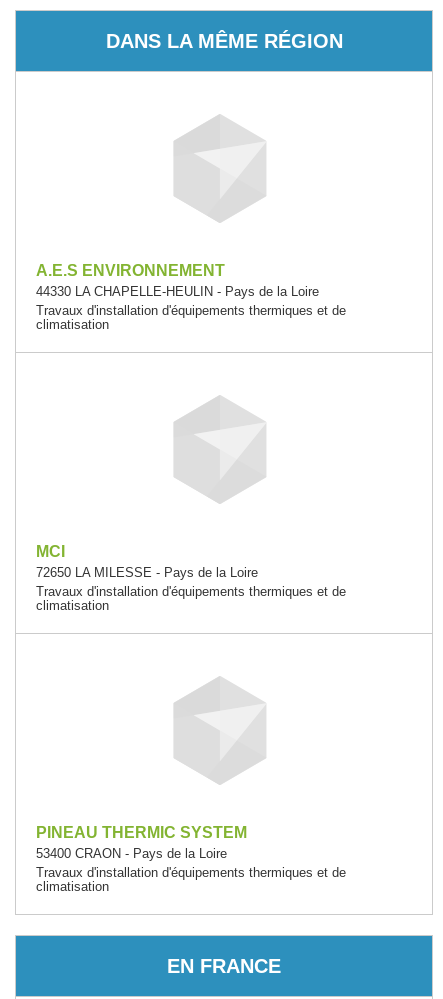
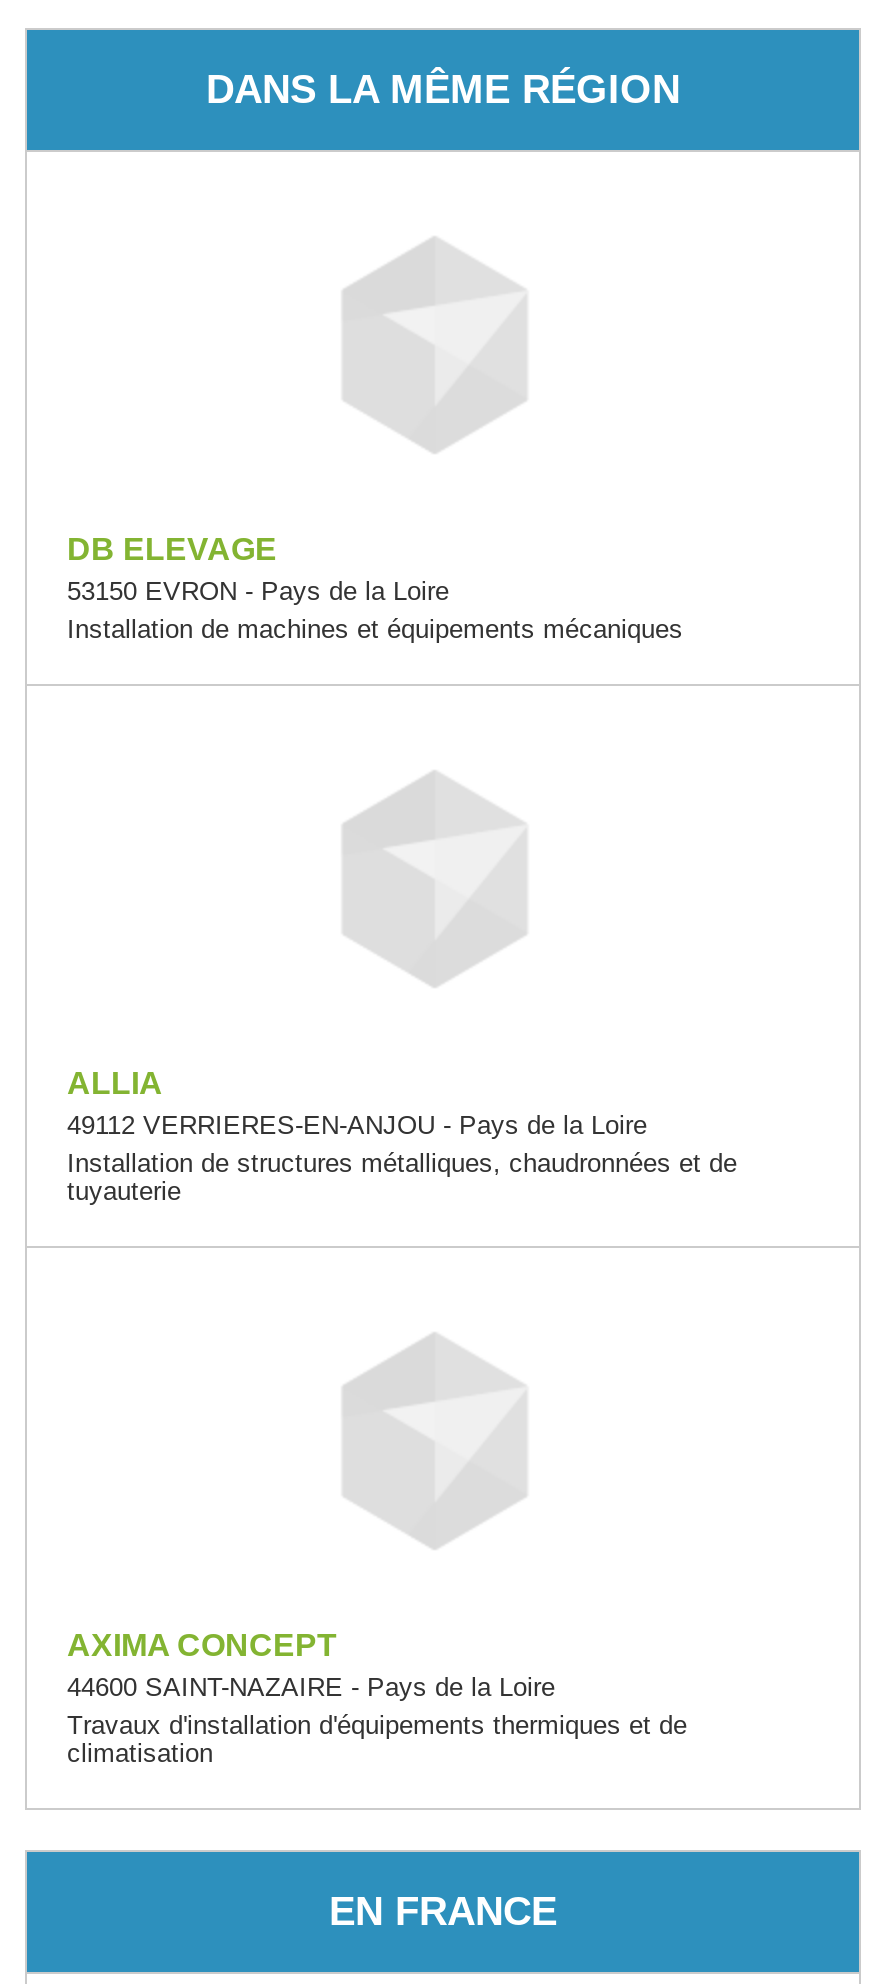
[36,262,346,332] A.E.S ENVIRONNEMENT | 44330 LA CHAPELLE-HEULIN - Pays de la Loire | Travaux d'installation d'équipements thermiques et de | climatisation -> [67,532,683,644] DB ELEVAGE | 53150 EVRON - Pays de la Loire | Installation de machines et équipements mécaniques
[36,543,346,613] MCI | 72650 LA MILESSE - Pays de la Loire | Travaux d'installation d'équipements thermiques et de | climatisation -> [67,1066,737,1206] ALLIA | 49112 VERRIERES-EN-ANJOU - Pays de la Loire | Installation de structures métalliques, chaudronnées et de | tuyauterie
[36,824,247,861] PINEAU THERMIC SYSTEM | 53400 CRAON - Pays de la Loire -> [67,1628,555,1702] AXIMA CONCEPT | 44600 SAINT-NAZAIRE - Pays de la Loire

